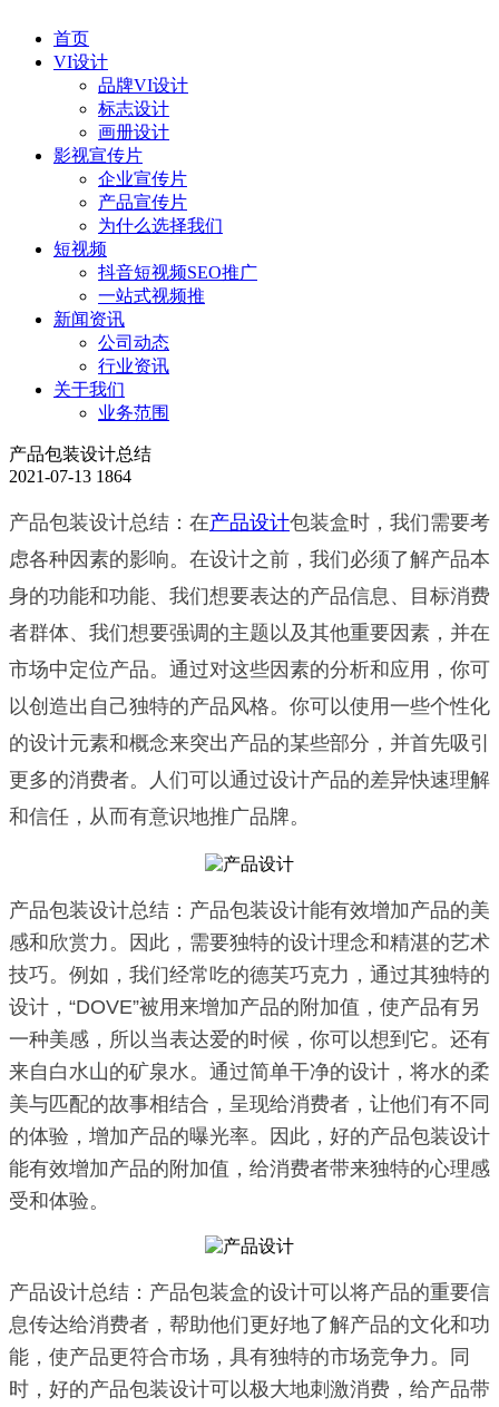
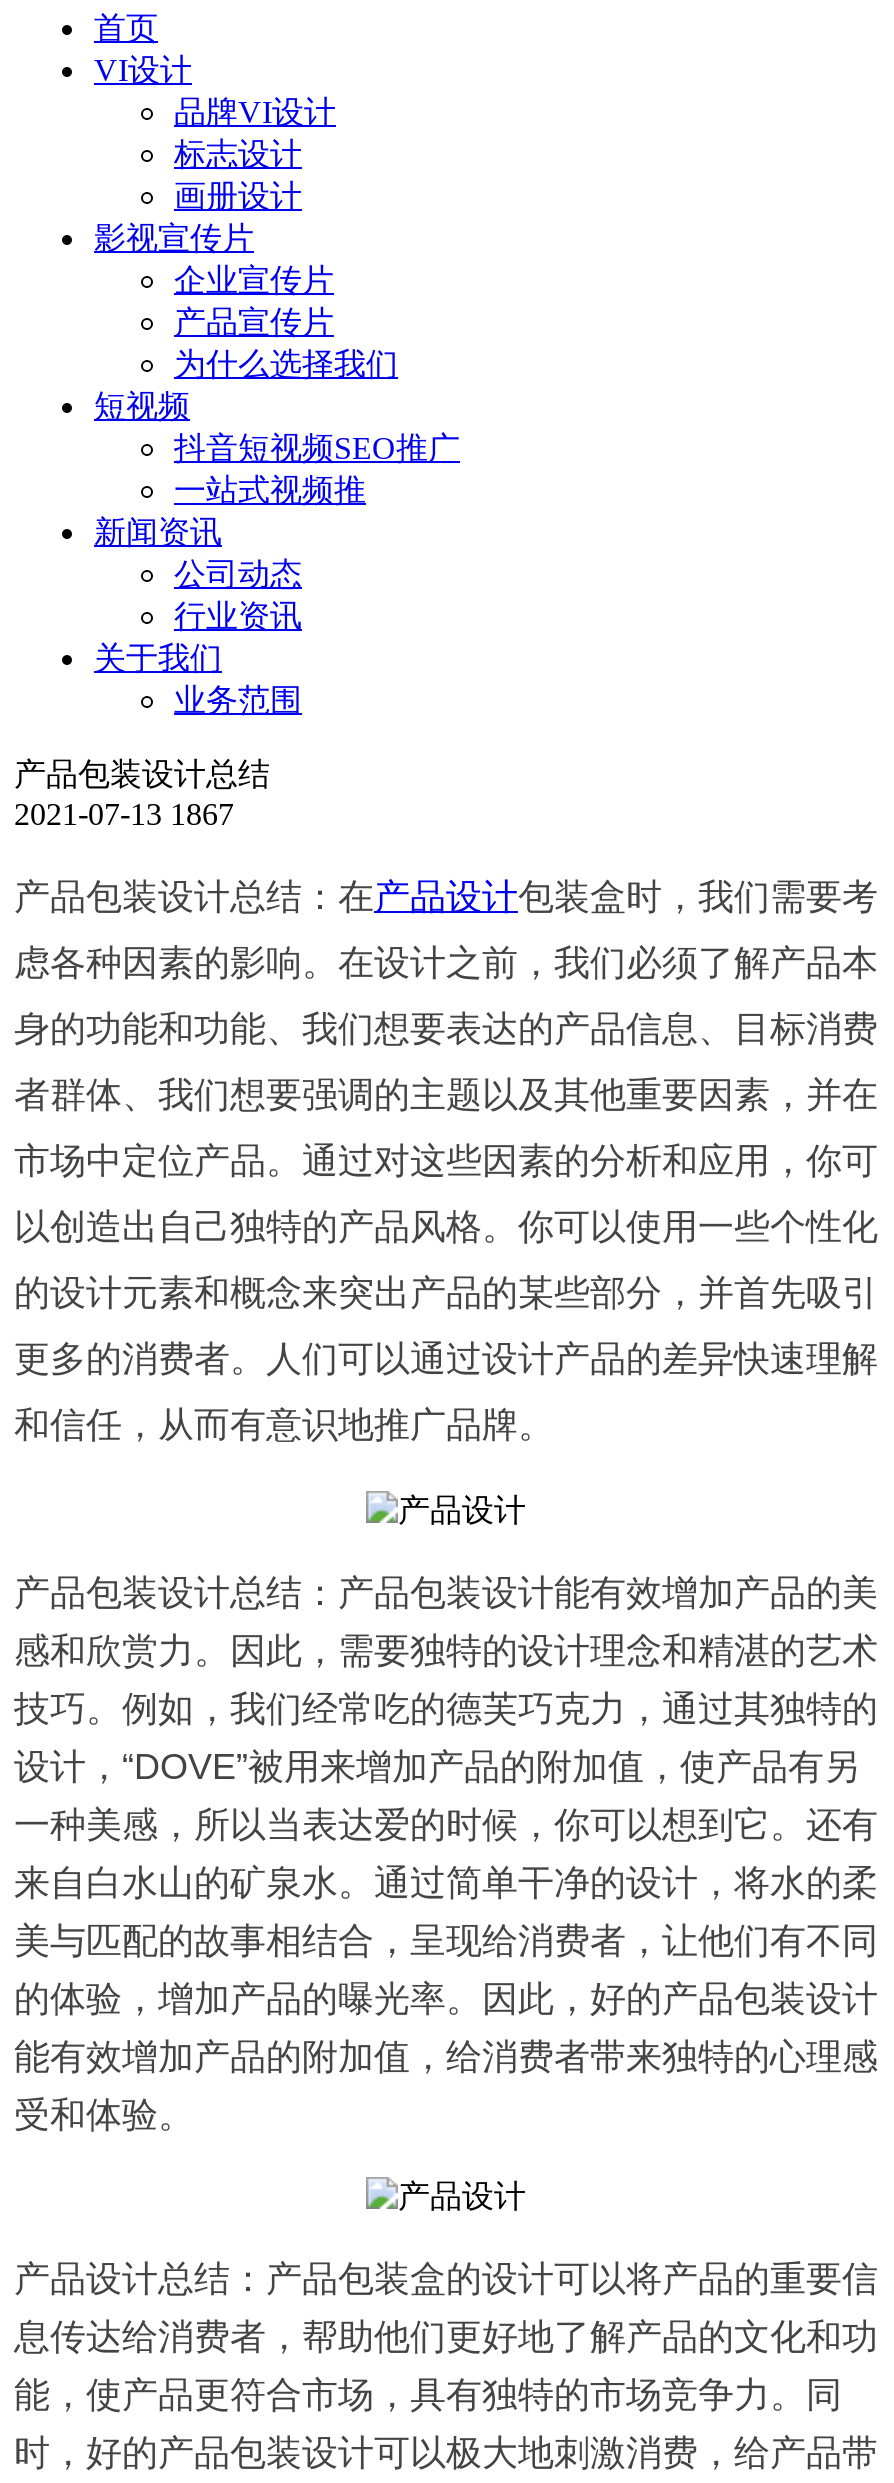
[9,467,131,486] 2021-07-13 1864 -> [14,797,234,831] 2021-07-13 1867

